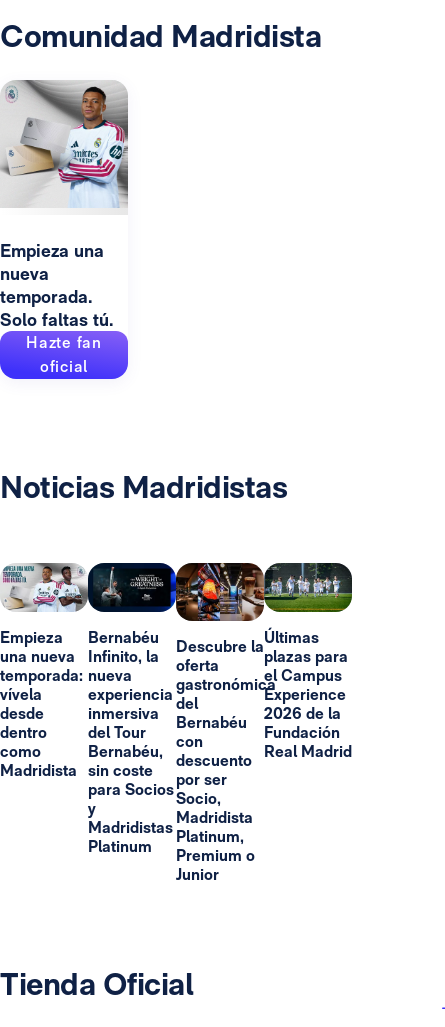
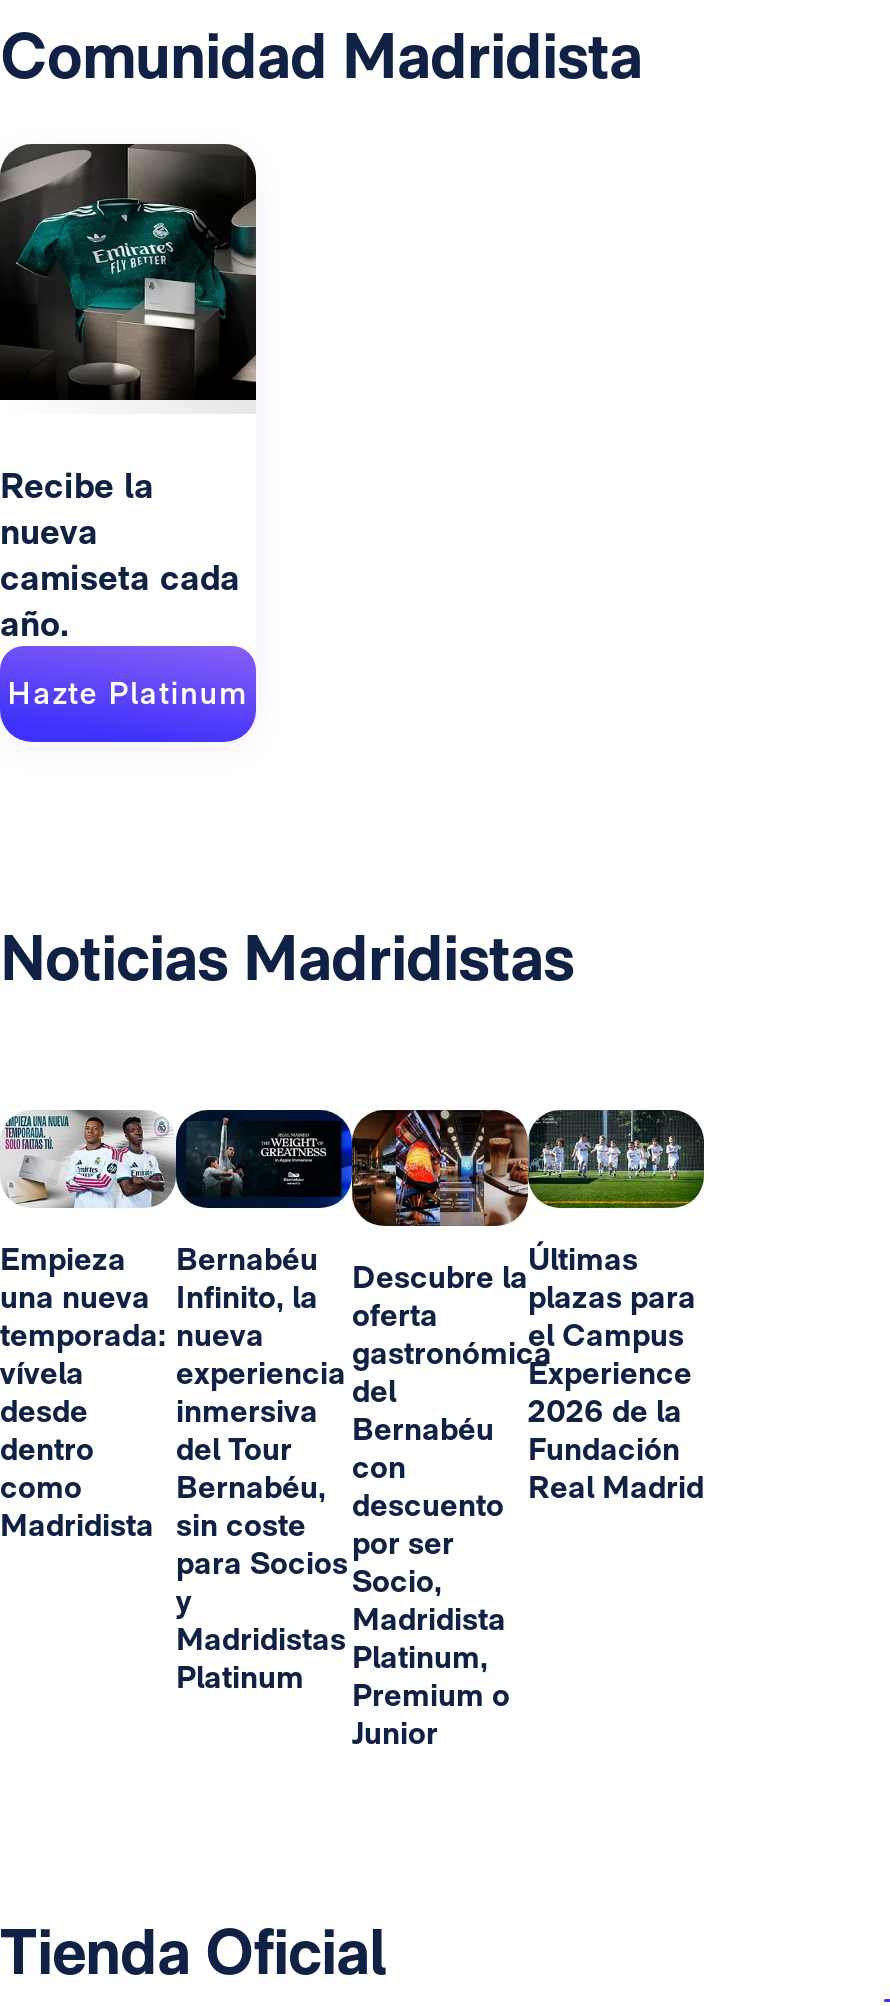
[0,80,128,261] [image] | Empieza una -> [0,142,258,505] [image] | Recibe la
[0,286,113,376] temporada. | Solo faltas tú. | Hazte fan | oficial -> [0,555,248,711] camiseta cada | año. | Hazte Platinum

